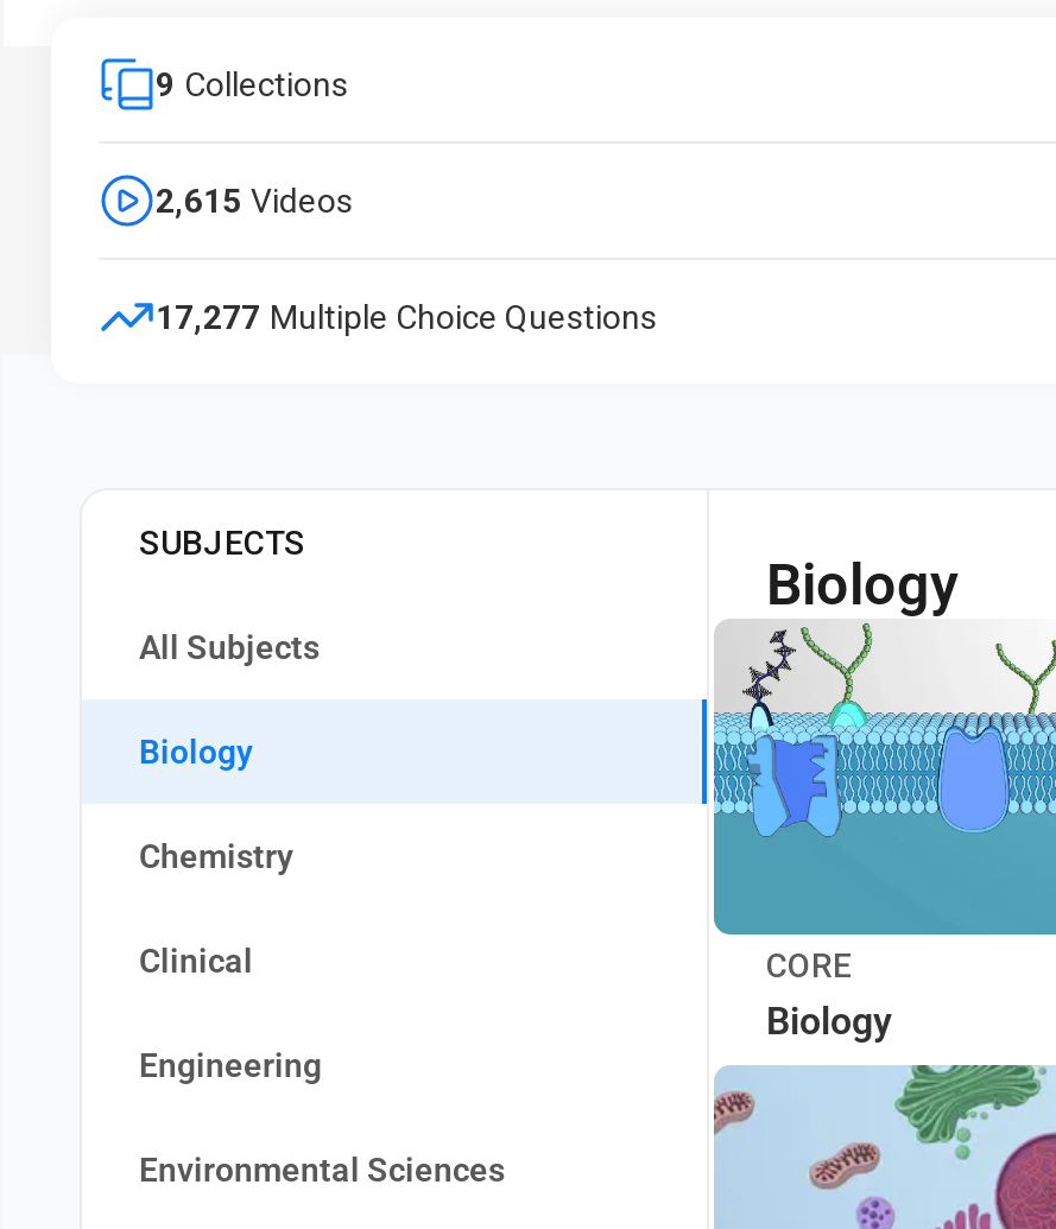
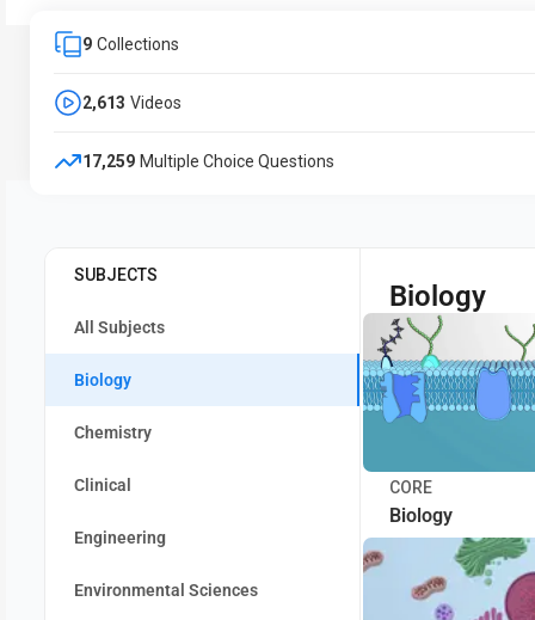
[156,180,353,218] 2,615 Videos -> [82,93,182,112] 2,613 Videos
[156,297,657,335] 17,277 Multiple Choice Questions -> [82,151,334,170] 17,259 Multiple Choice Questions

